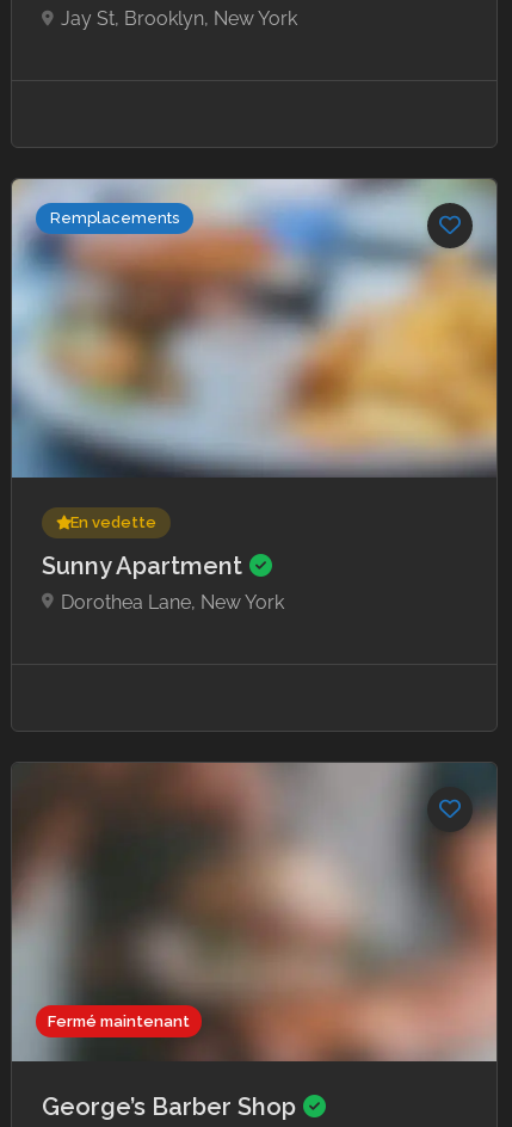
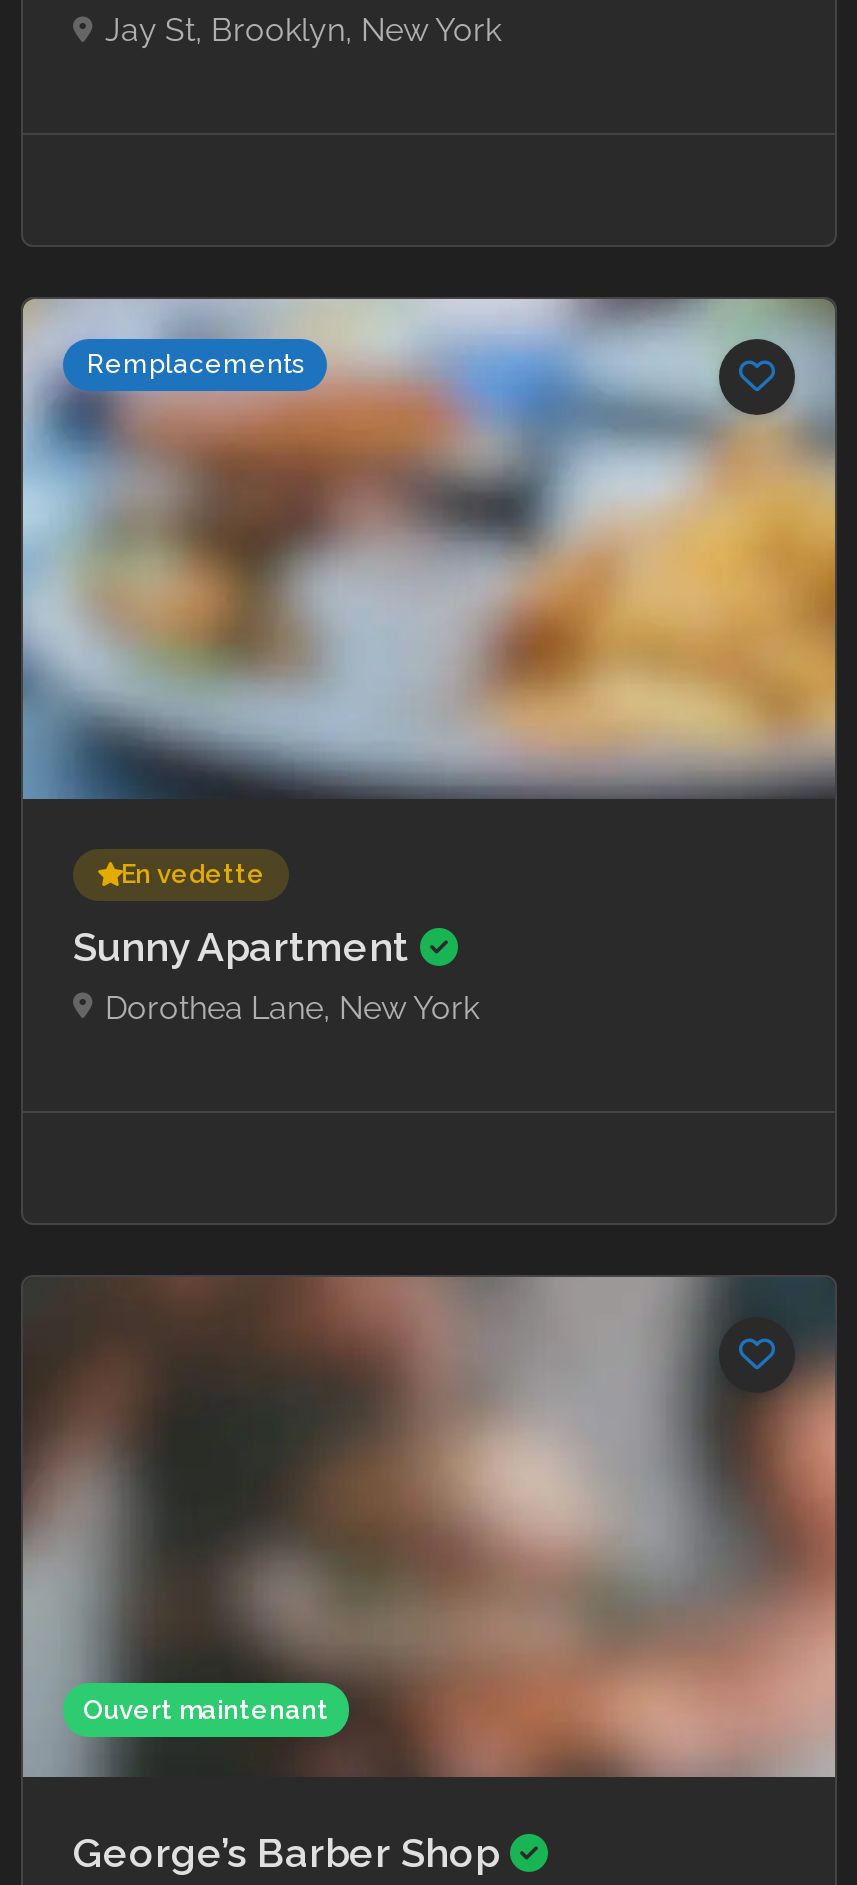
[48,1012,190,1030] Fermé maintenant -> [83,1694,329,1724] Ouvert maintenant

